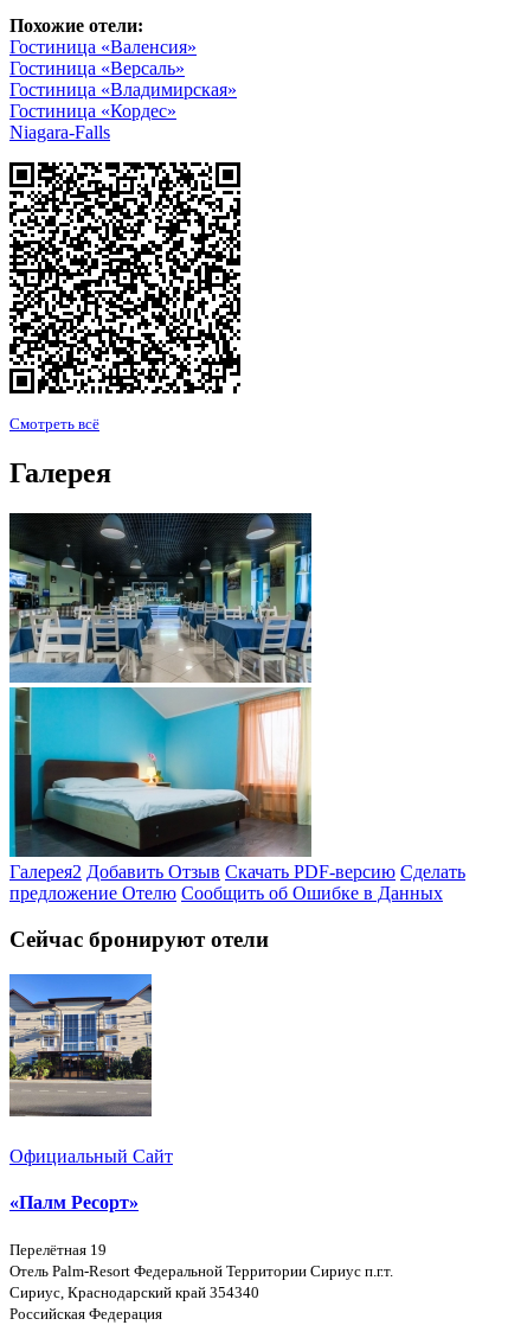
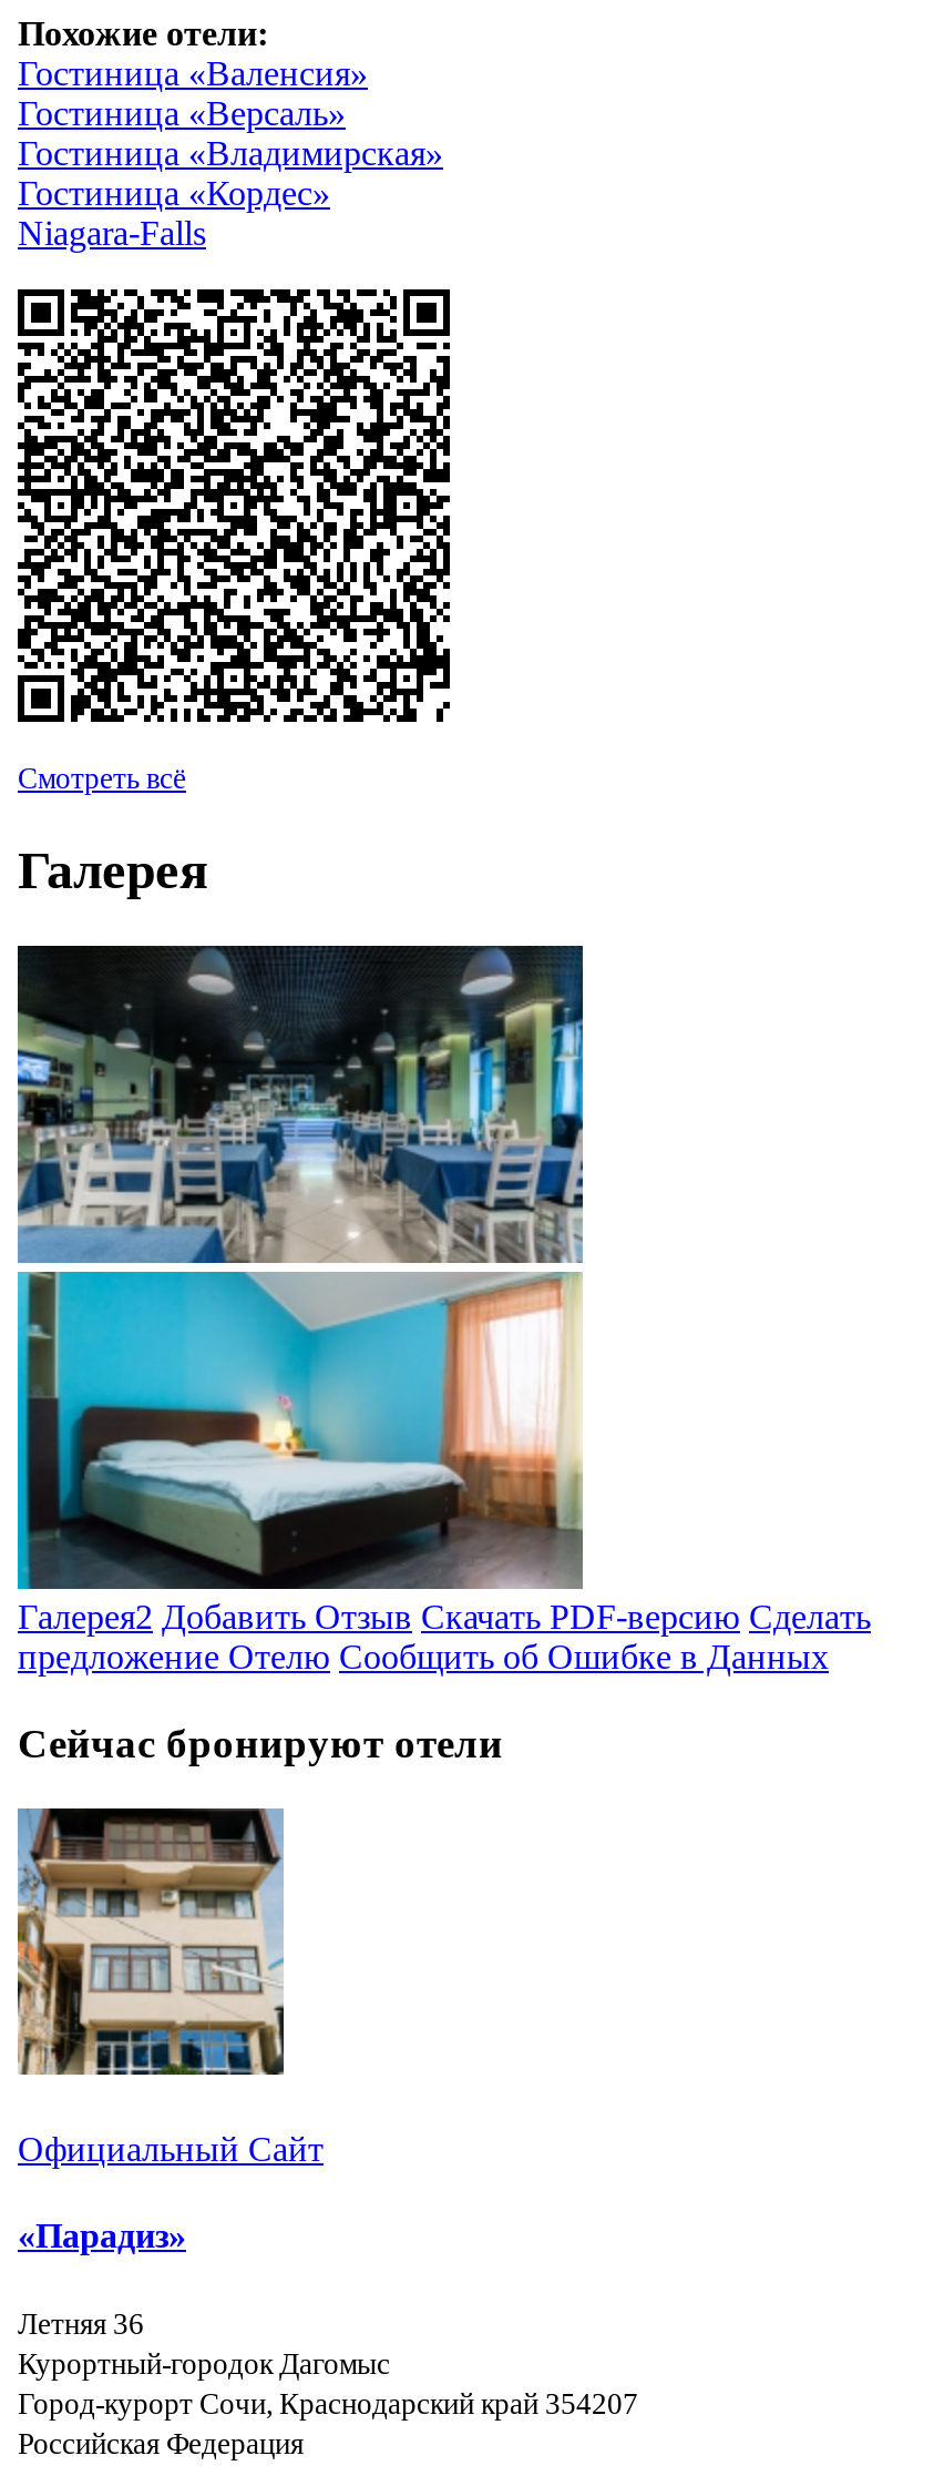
[8,973,153,1116] [image] -> [18,1806,284,2075] [image]
[9,1192,139,1212] «Палм Ресорт» -> [18,2216,186,2254] «Парадиз»
[9,1241,393,1301] Перелётная 19 | Отель Palm-Resort Федеральной Территории Сириус п.г.т. | Сириус, Краснодарский край 354340 -> [18,2308,638,2421] Летняя 36 | Курортный-городок Дагомыс | Город-курорт Сочи, Краснодарский край 354207

